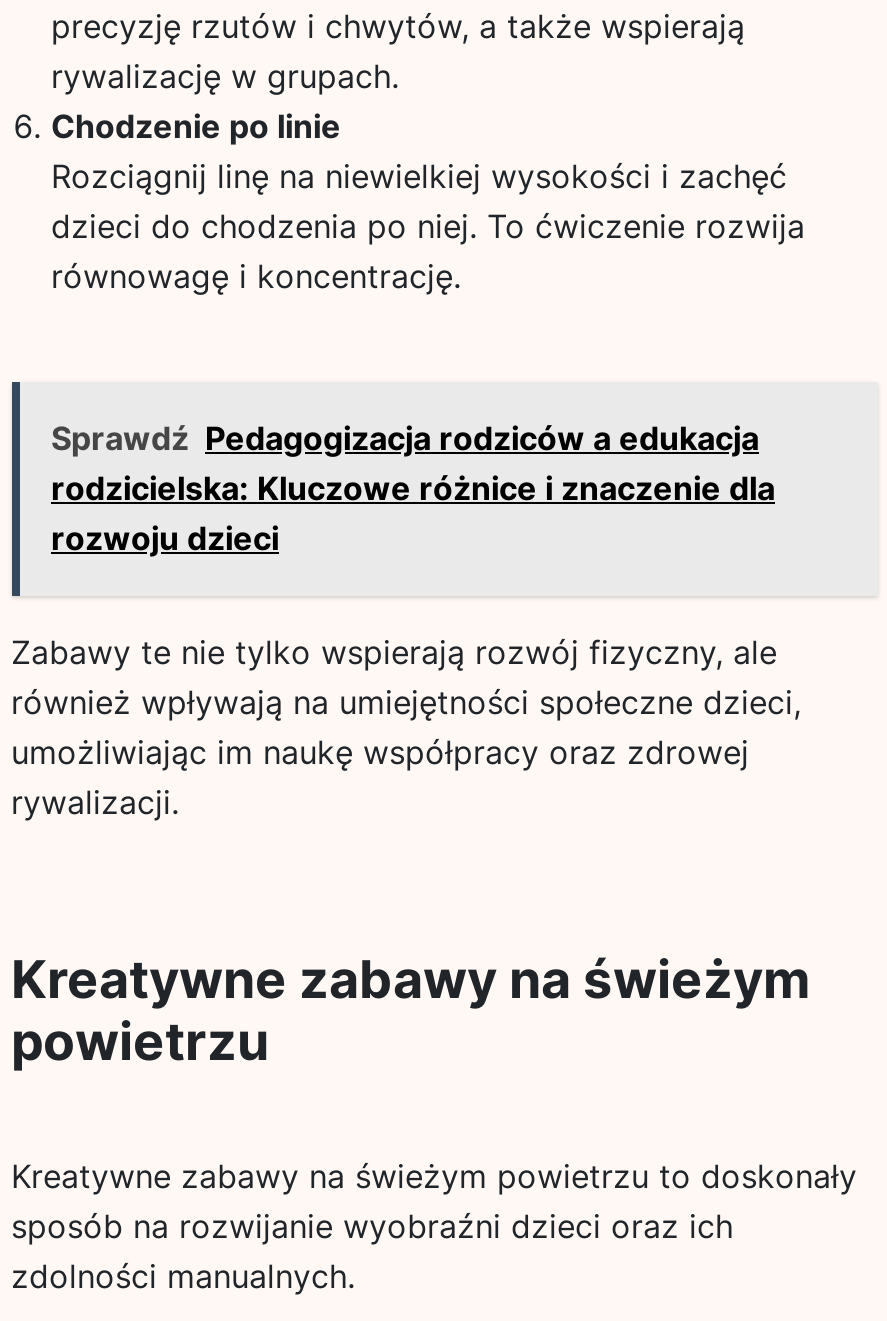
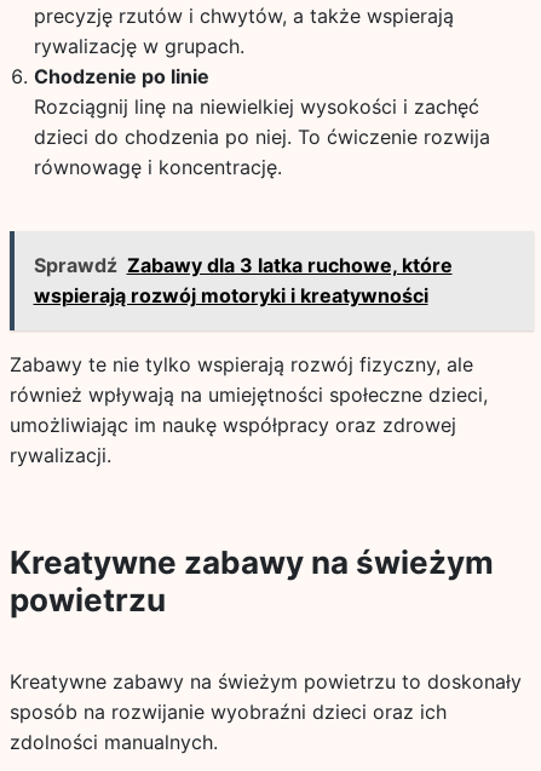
[51,418,775,558] Sprawdź Pedagogizacja rodziców a edukacja | rodzicielska: Kluczowe różnice i znaczenie dla | rozwoju dzieci -> [33,253,452,307] Sprawdź Zabawy dla 3 latka ruchowe, które | wspierają rozwój motoryki i kreatywności

